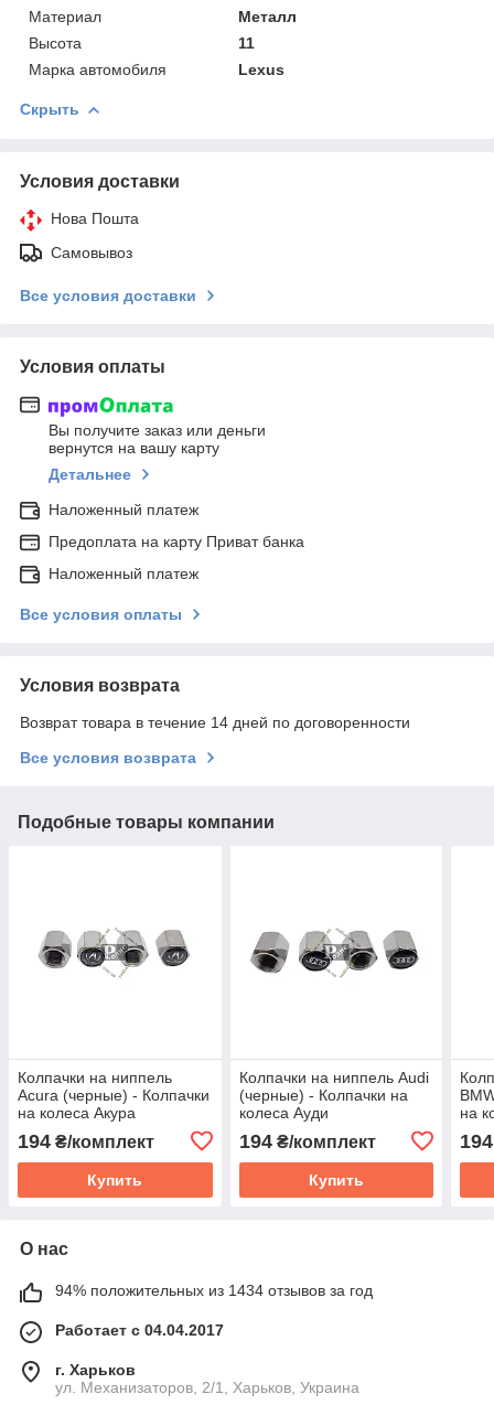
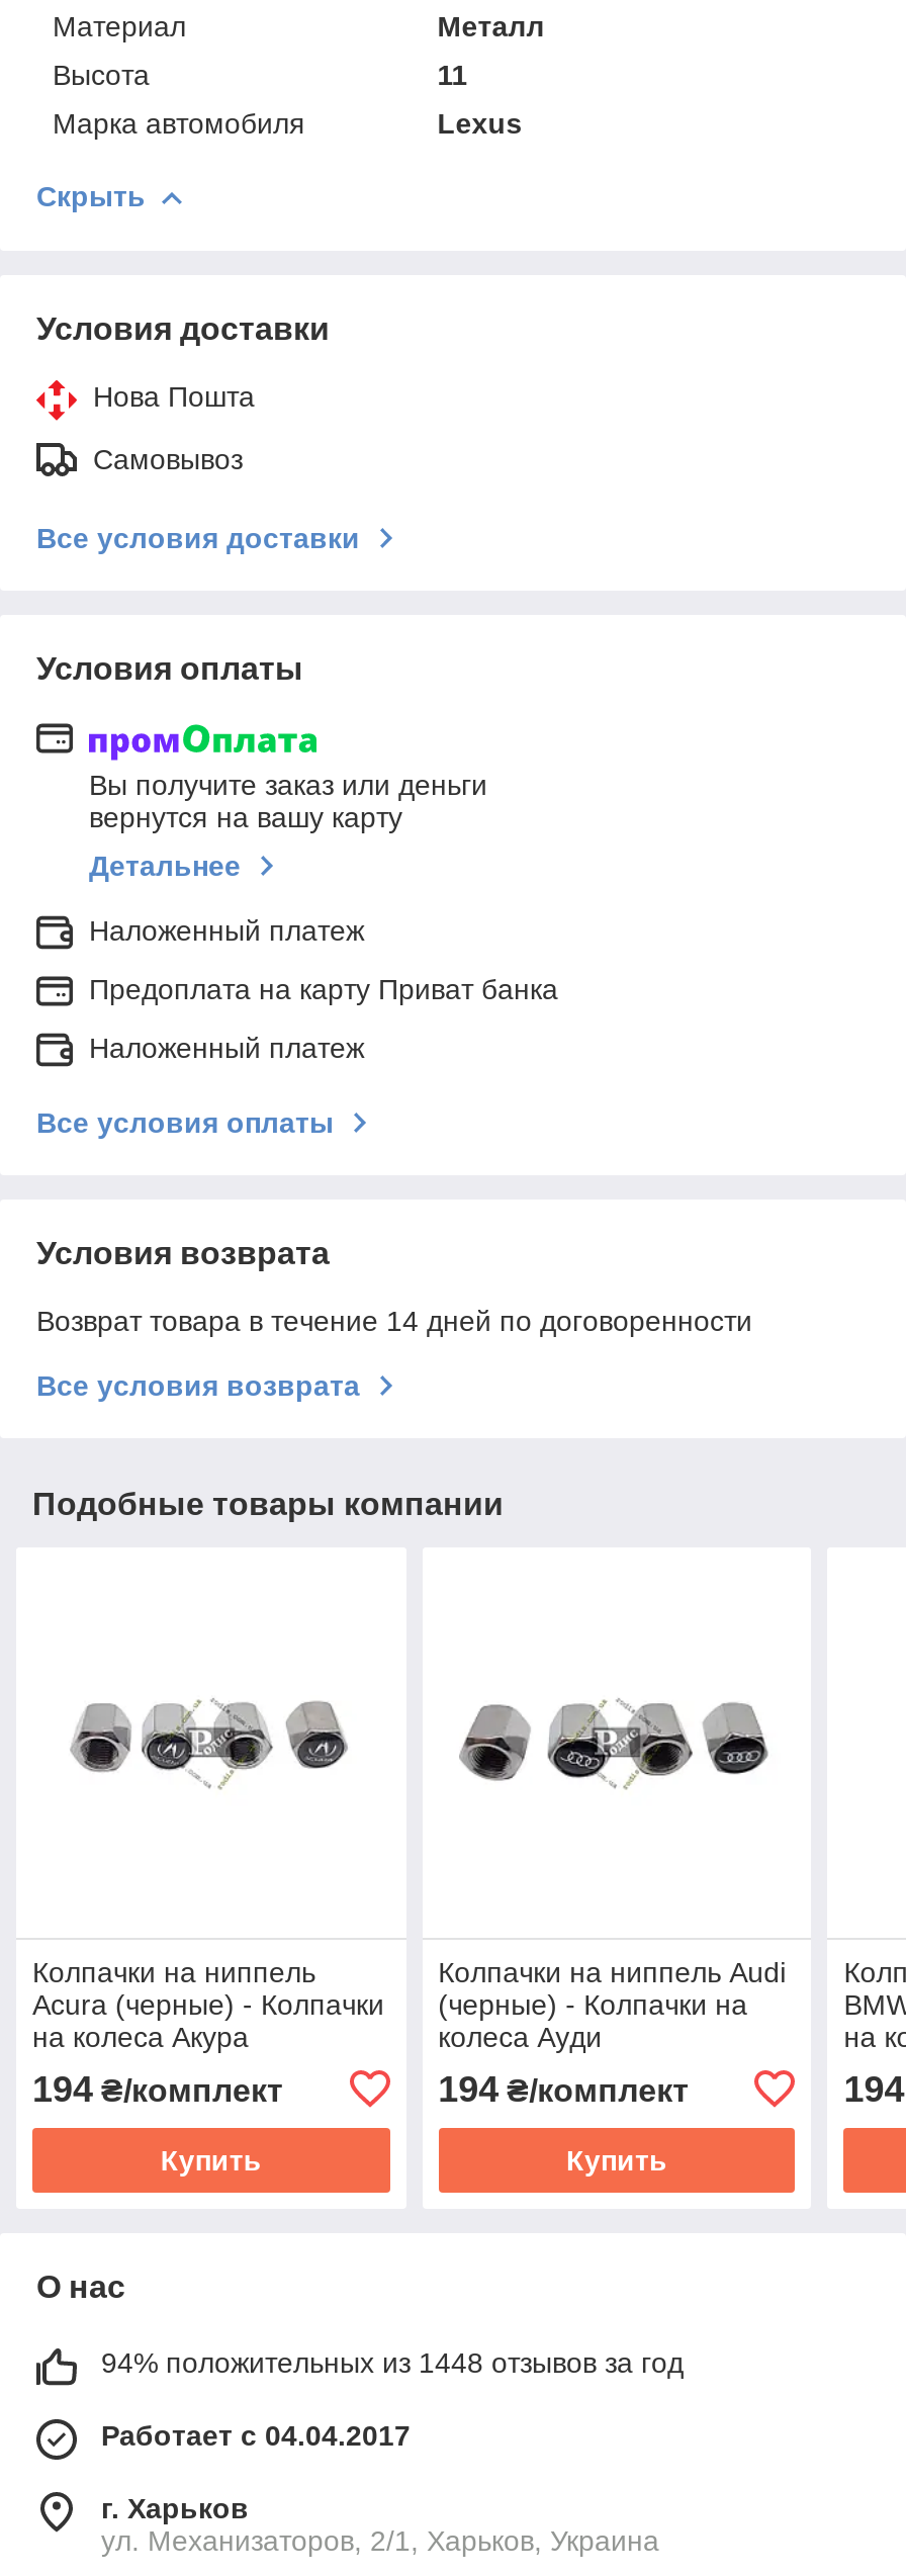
[55,1281,373,1299] 94% положительных из 1434 отзывов за год -> [101,2346,684,2378] 94% положительных из 1448 отзывов за год

